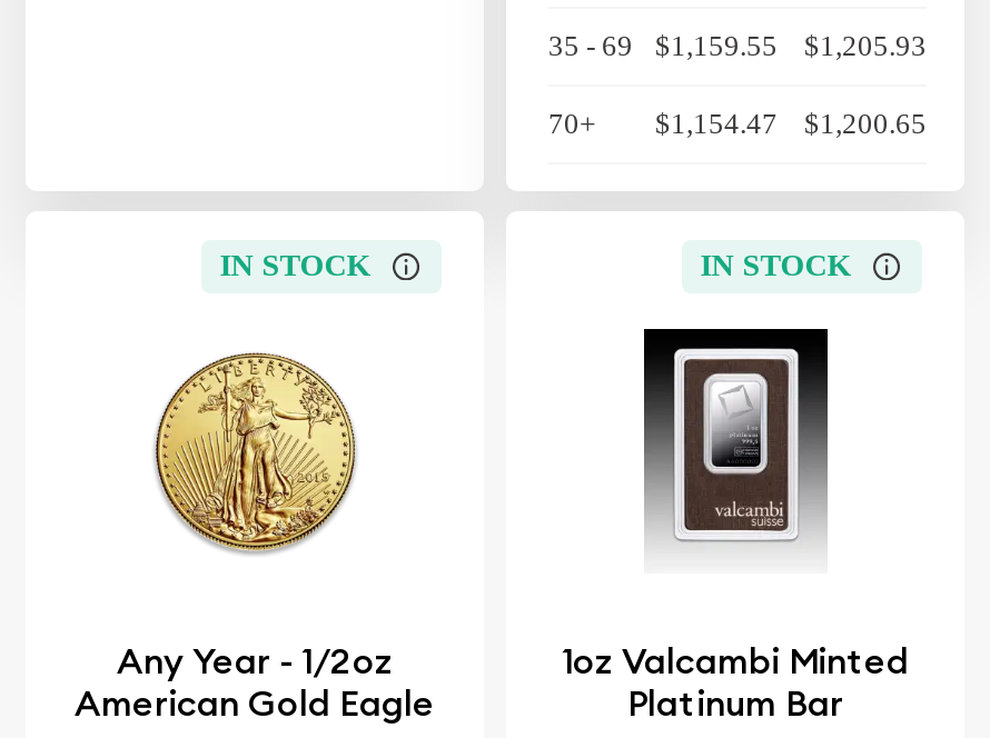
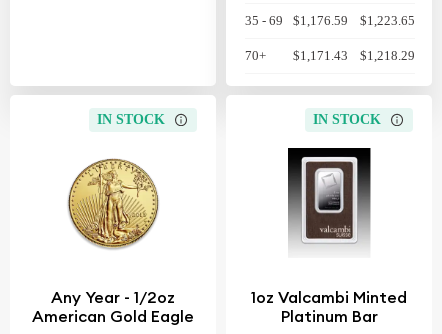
[655,29,778,62] $1,159.55 -> [293,13,348,28] $1,176.59
[804,29,927,62] $1,205.93 -> [360,13,415,28] $1,223.65
[655,107,778,140] $1,154.47 -> [293,48,348,63] $1,171.43
[804,107,927,140] $1,200.65 -> [360,48,415,63] $1,218.29

